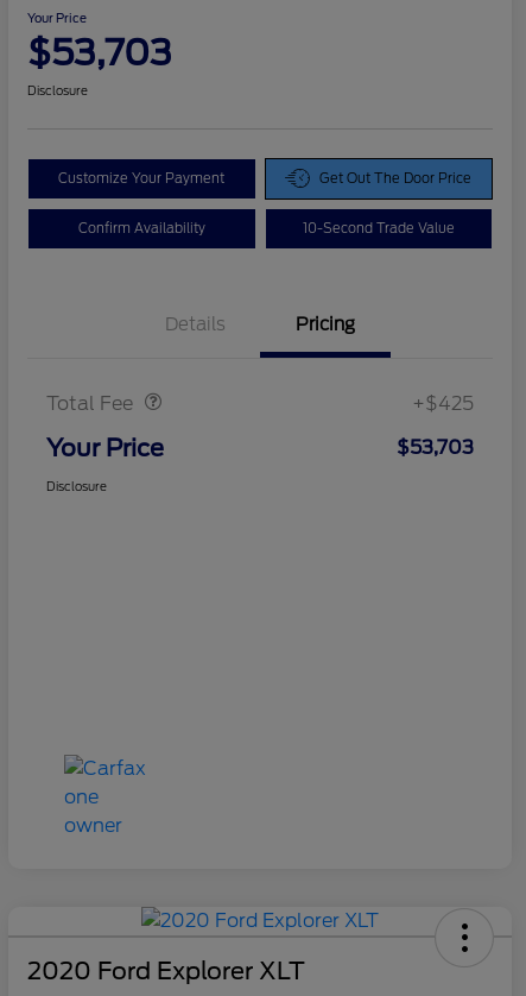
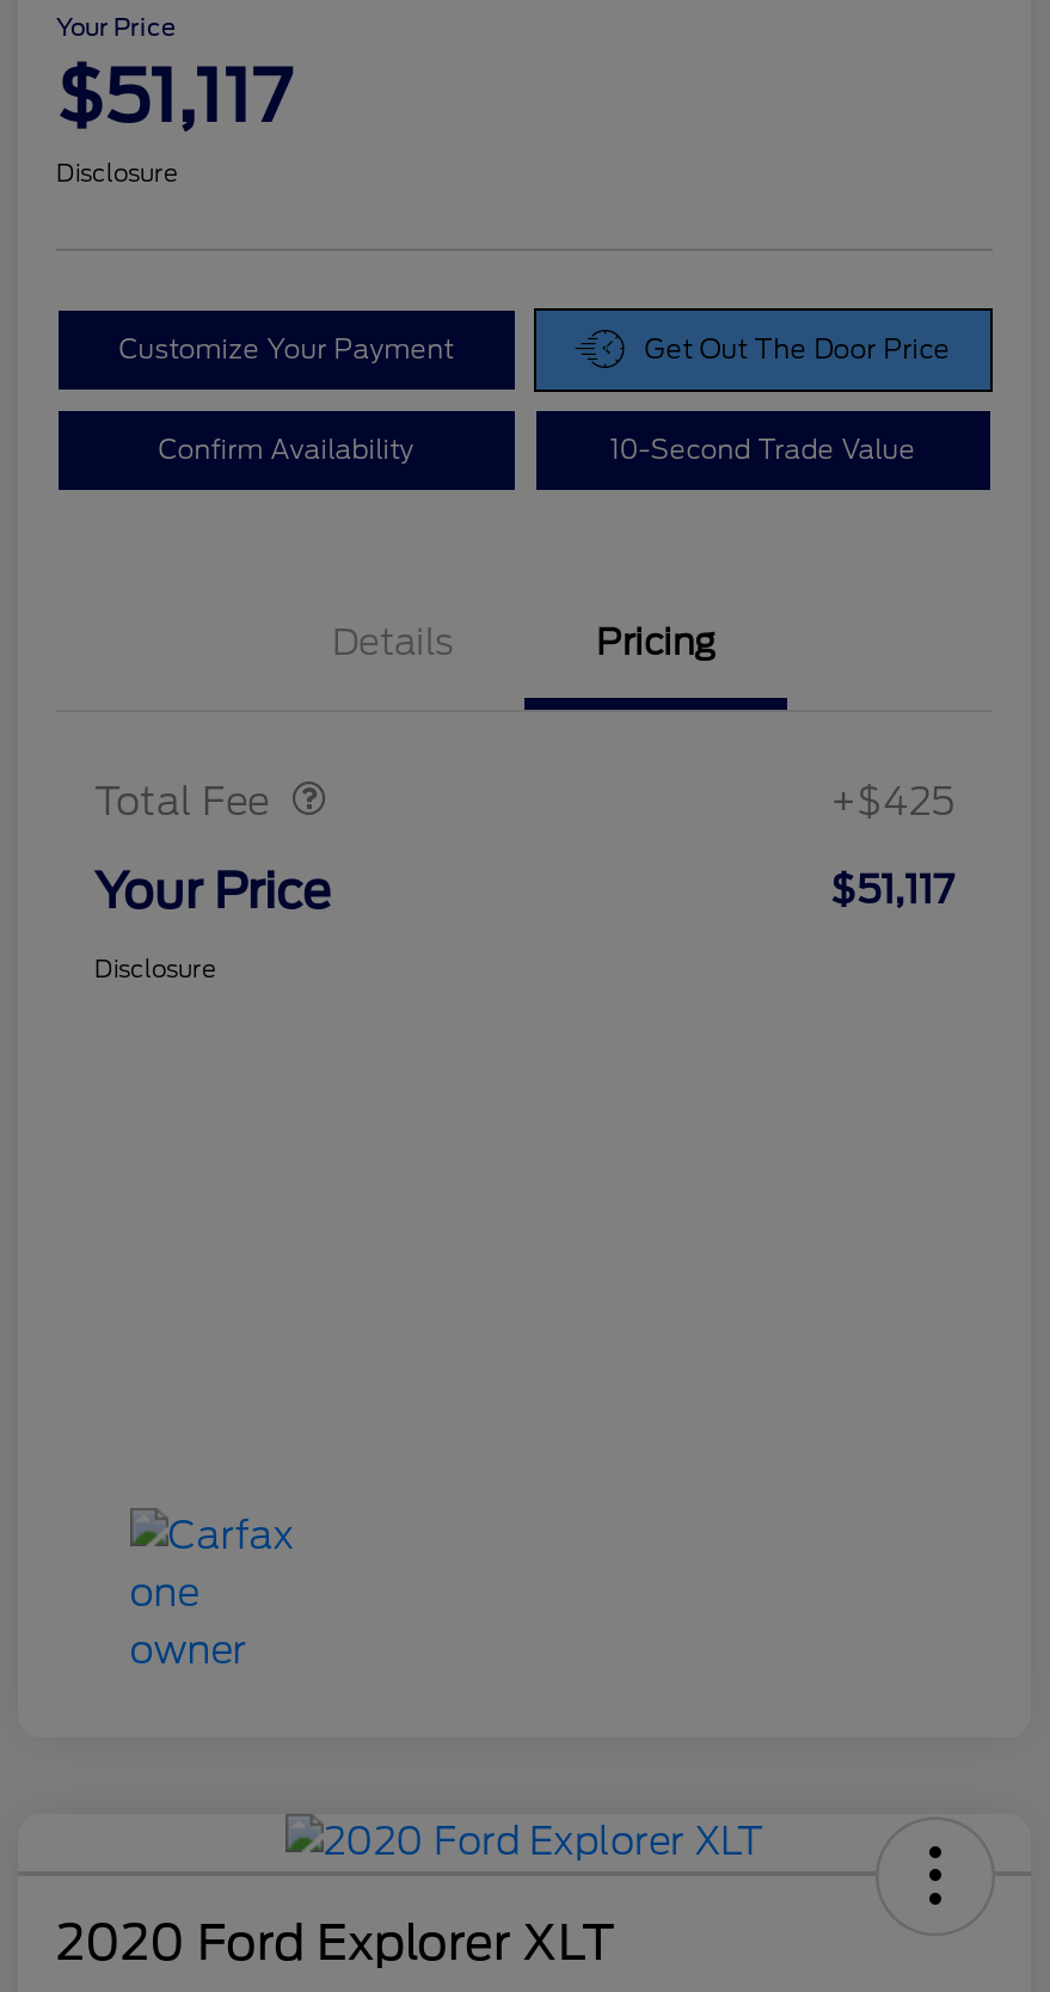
[27,31,172,73] $53,703 -> [56,52,290,138] $51,117
[397,436,474,459] $53,703 -> [830,867,954,912] $51,117

